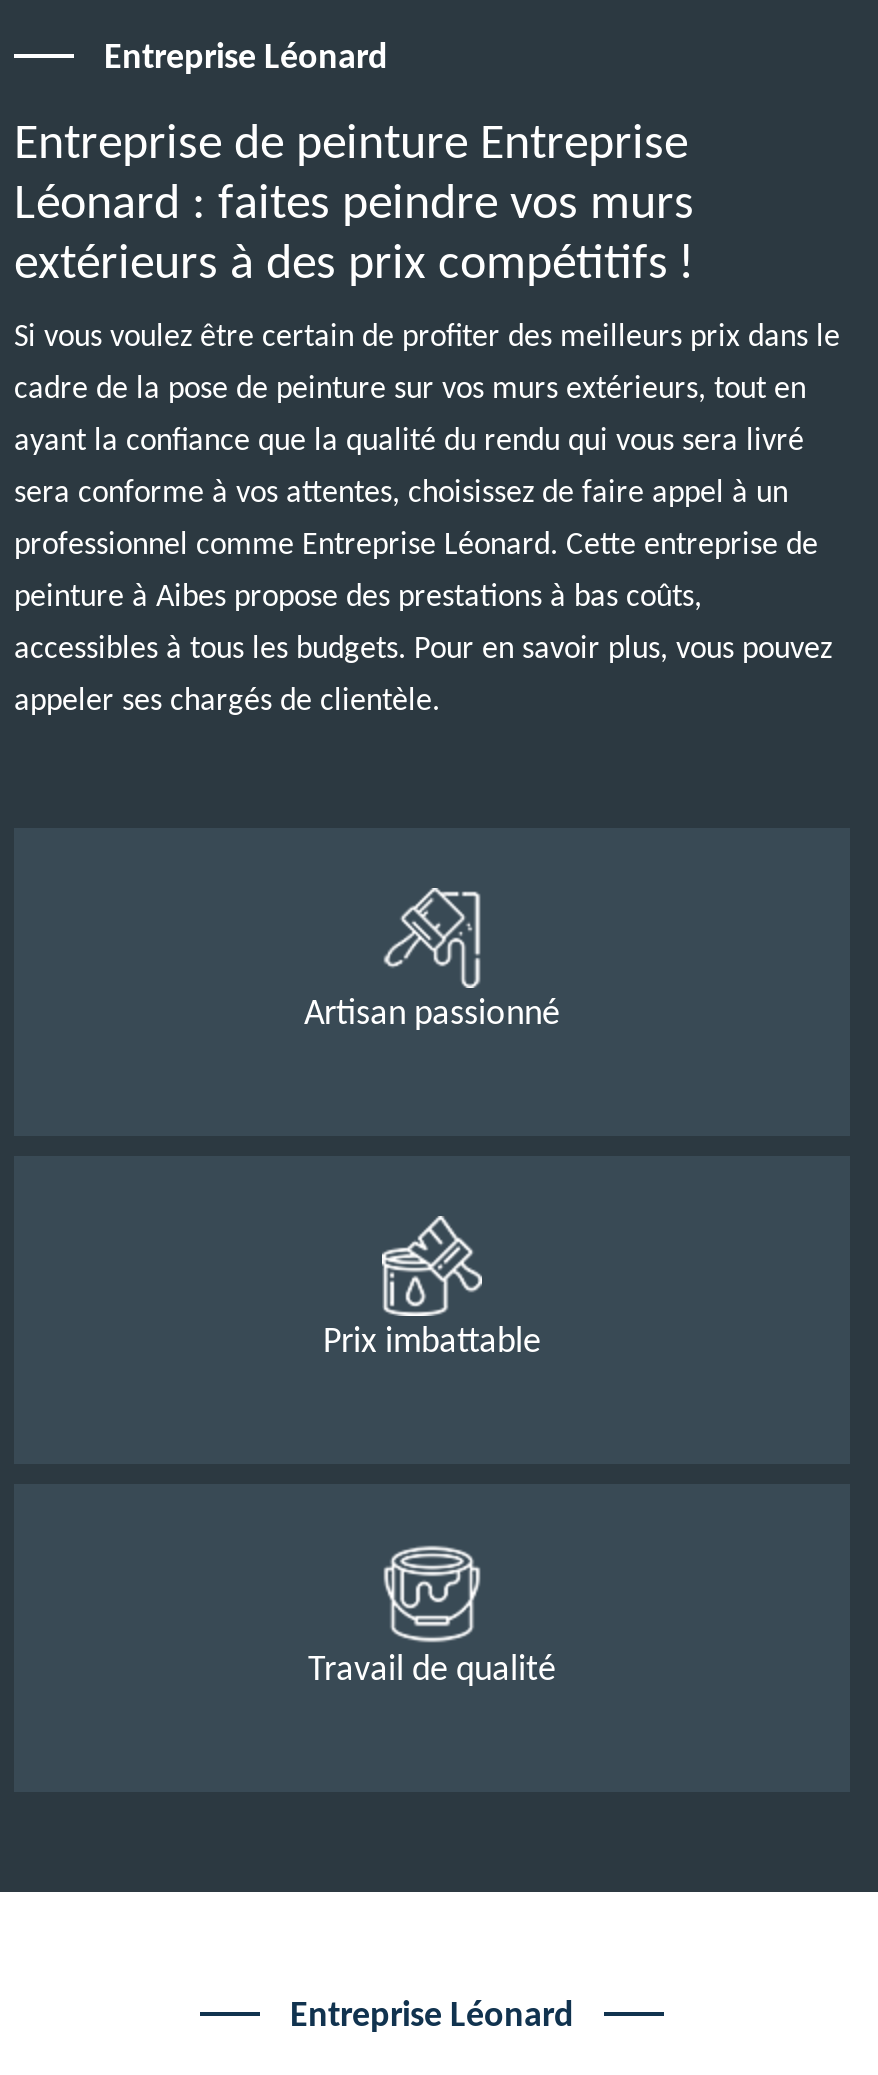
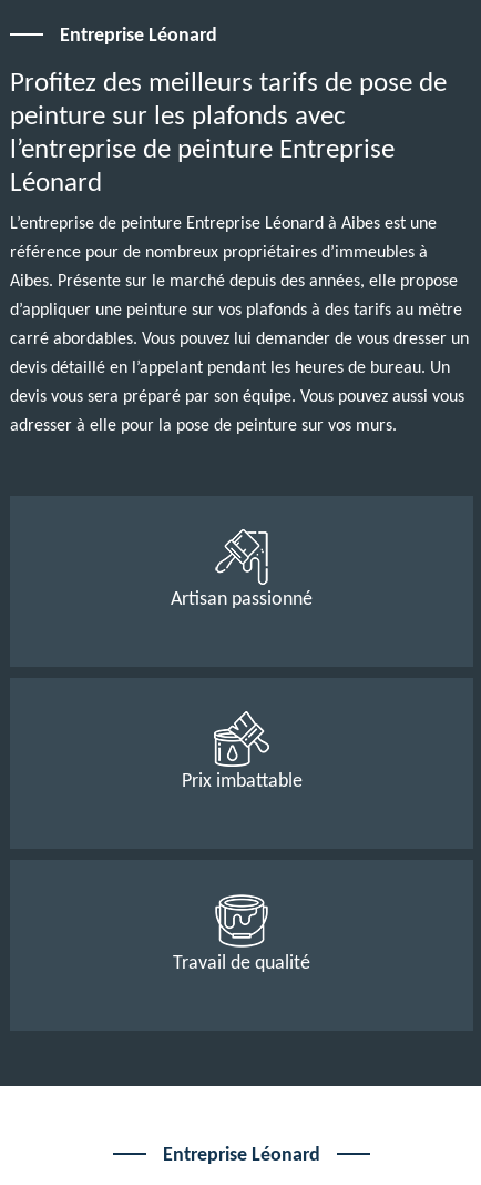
[14,119,694,289] Entreprise de peinture Entreprise | Léonard : faites peindre vos murs | extérieurs à des prix compétitifs ! -> [10,70,447,197] Profitez des meilleurs tarifs de pose de | peinture sur les plafonds avec | l’entreprise de peinture Entreprise | Léonard
[14,321,840,353] Si vous voulez être certain de profiter des meilleurs prix dans le -> [10,215,437,233] L’entreprise de peinture Entreprise Léonard à Aibes est une
[14,373,806,405] cadre de la pose de peinture sur vos murs extérieurs, tout en -> [10,244,428,262] référence pour de nombreux propriétaires d’immeubles à
[14,425,804,457] ayant la confiance que la qualité du rendu qui vous sera livré -> [10,273,458,290] Aibes. Présente sur le marché depuis des années, elle propose
[14,477,788,509] sera conforme à vos attentes, choisissez de faire appel à un -> [10,301,462,319] d’appliquer une peinture sur vos plafonds à des tarifs au mètre
[14,529,818,561] professionnel comme Entreprise Léonard. Cette entreprise de -> [10,330,469,348] carré abordables. Vous pouvez lui demander de vous dresser un
[14,581,702,613] peinture à Aibes propose des prestations à bas coûts, -> [10,359,450,377] devis détaillé en l’appelant pendant les heures de bureau. Un
[14,633,832,665] accessibles à tous les budgets. Pour en savoir plus, vous pouvez -> [10,388,464,406] devis vous sera préparé par son équipe. Vous pouvez aussi vous
[14,685,440,717] appeler ses chargés de clientèle. -> [10,417,397,435] adresser à elle pour la pose de peinture sur vos murs.

